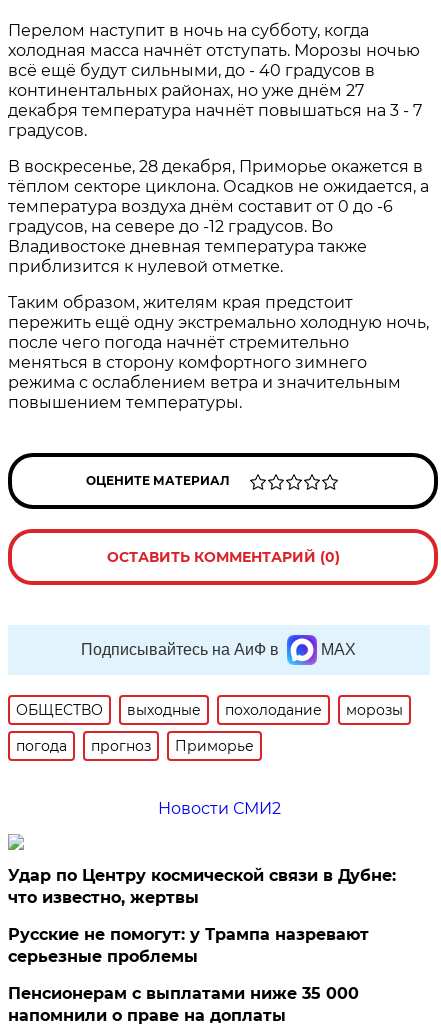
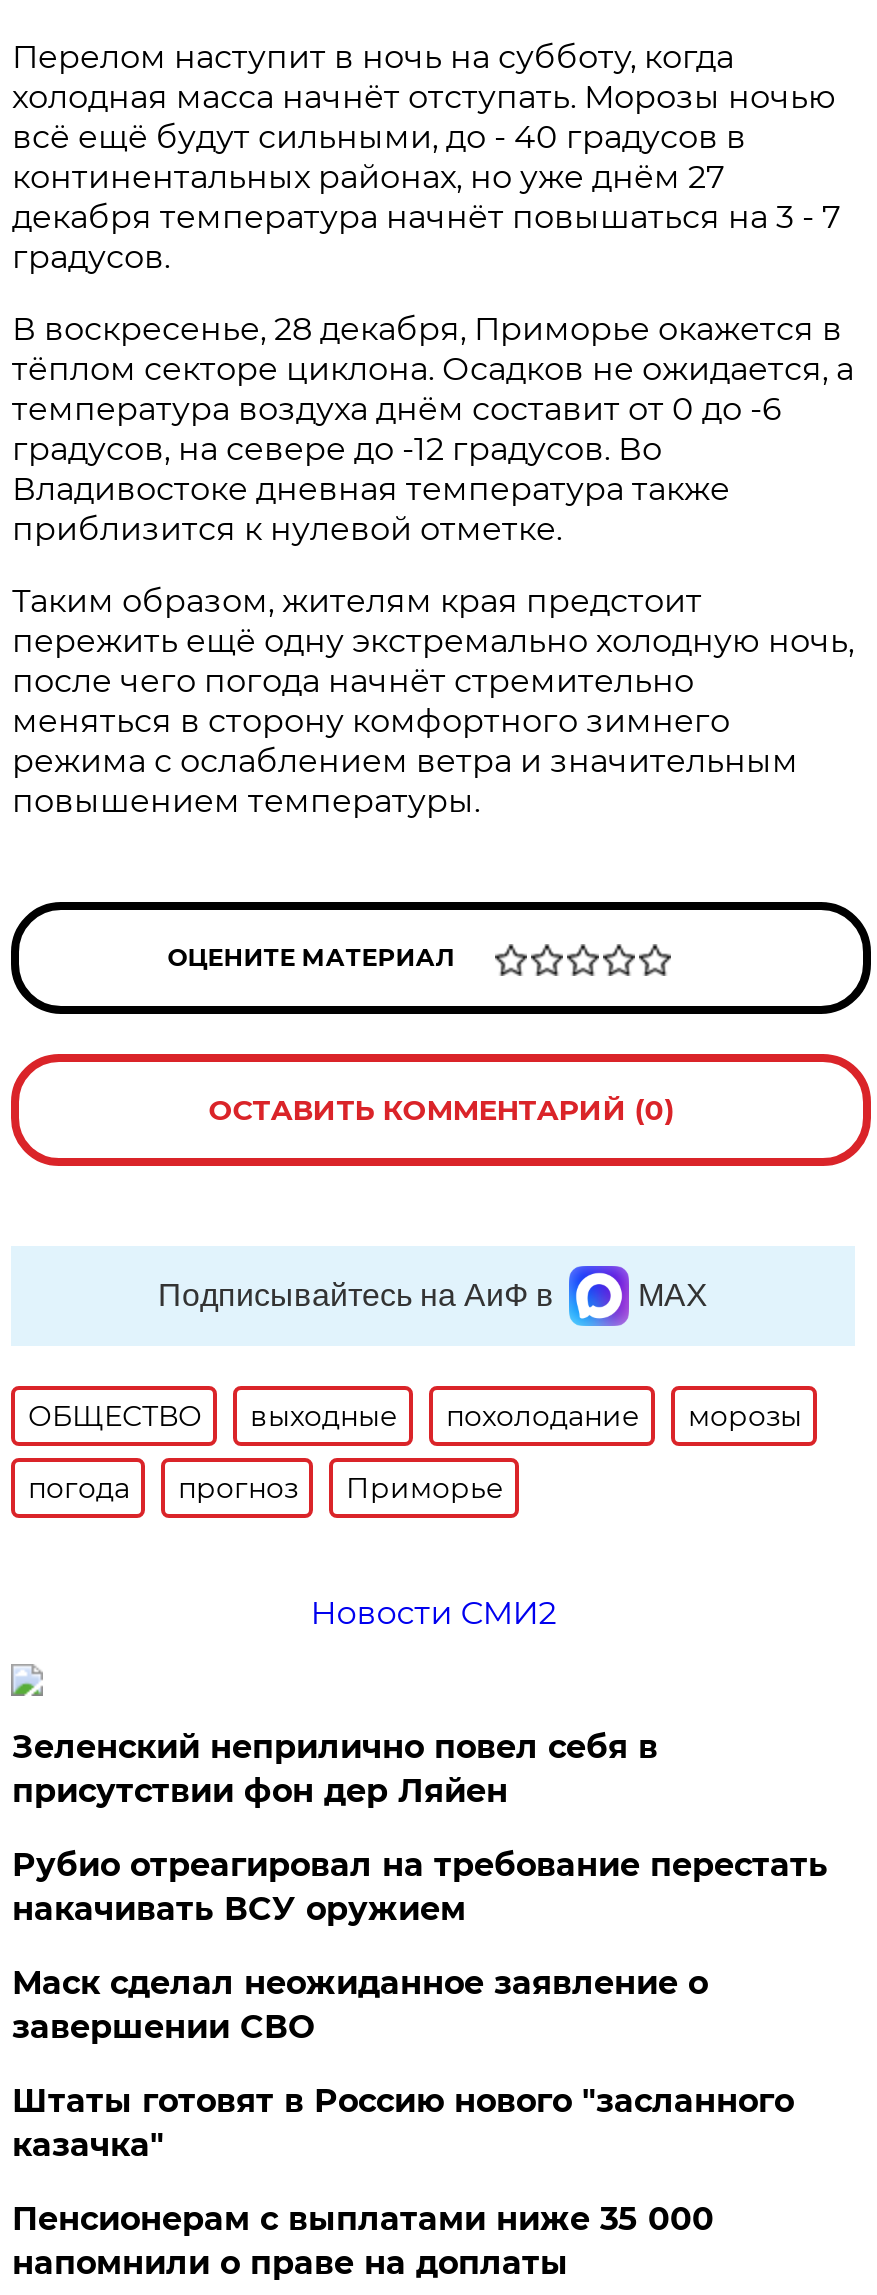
[8,866,396,966] Удар по Центру космической связи в Дубне: | что известно, жертвы | Русские не помогут: у Трампа назревают | серьезные проблемы -> [12,1728,828,2164] Зеленский неприлично повел cебя в | присутствии фон дер Ляйен | Рубио отреагировал на требование перестать | накачивать ВСУ оружием | Маск сделал неожиданное заявление о | завершении СВО | Штаты готовят в Россию нового "засланного | казачка"

